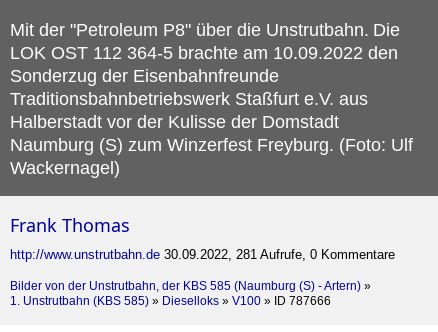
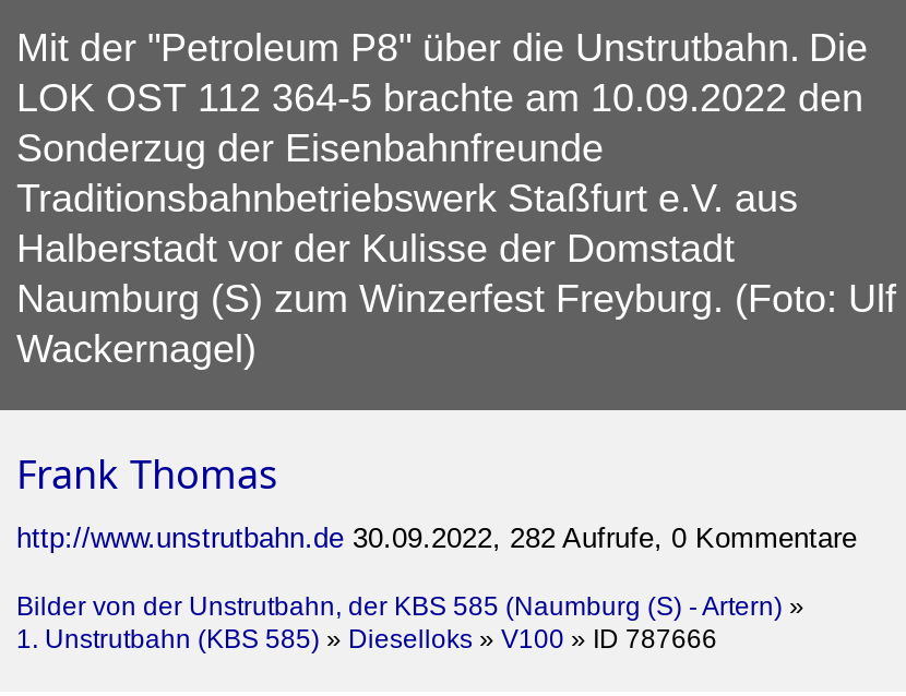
[10,247,395,262] http://www.unstrutbahn.de 30.09.2022, 281 Aufrufe, 0 Kommentare -> [16,521,857,554] http://www.unstrutbahn.de 30.09.2022, 282 Aufrufe, 0 Kommentare

